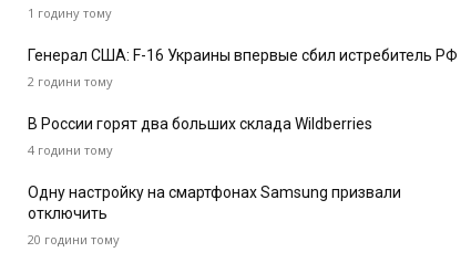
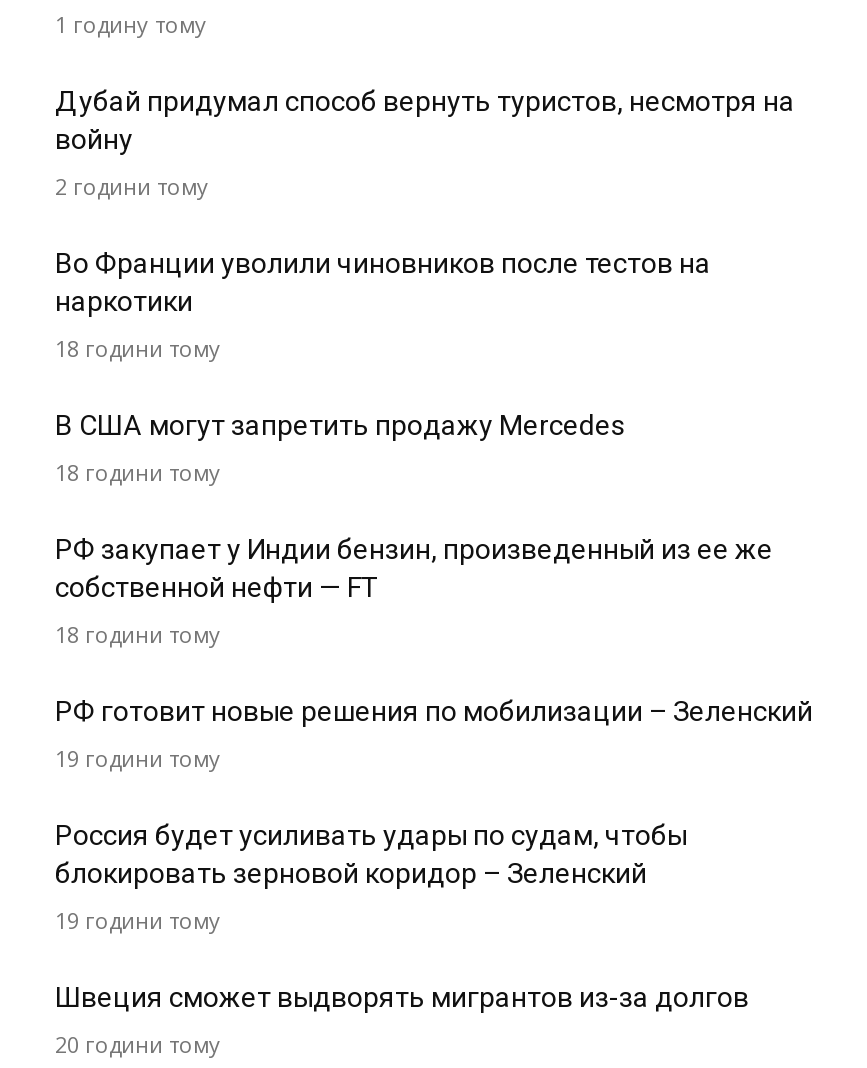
[28,47,458,65] Генерал США: F-16 Украины впервые сбил истребитель РФ -> [55,85,795,155] Дубай придумал способ вернуть туристов, несмотря на | войну
[28,115,401,223] В России горят два больших склада Wildberries | 4 години тому | Одну настройку на смартфонах Samsung призвали | отключить -> [55,247,813,1013] Во Франции уволили чиновников после тестов на | наркотики | 18 години тому | В США могут запретить продажу Mercedes | 18 години тому | РФ закупает у Индии бензин, произведенный из ее же | собственной нефти — FT | 18 години тому | РФ готовит новые решения по мобилизации – Зеленский | 19 години тому | Россия будет усиливать удары по судам, чтобы | блокировать зерновой коридор – Зеленский | 19 години тому | Швеция сможет выдворять мигрантов из-за долгов

